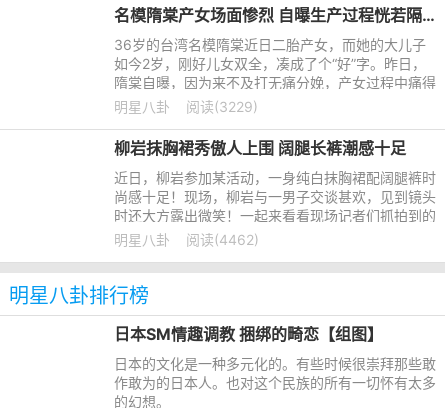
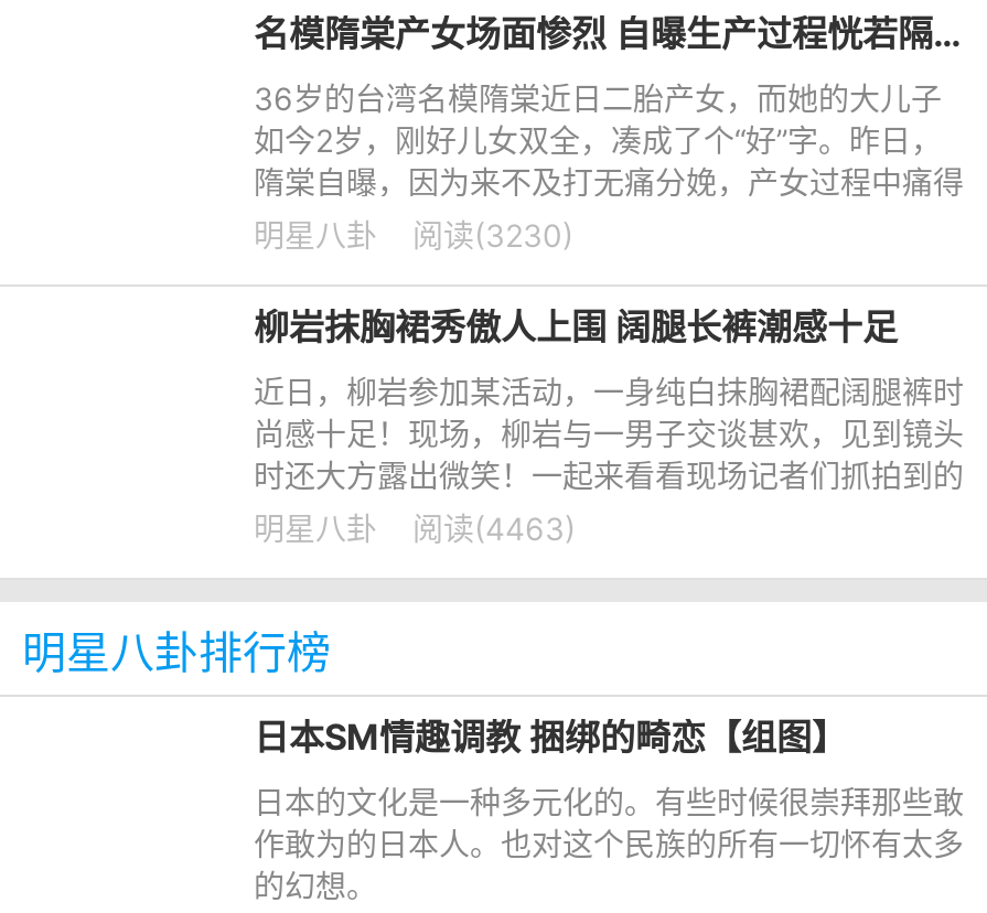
[186,98,258,115] 阅读(3229) -> [412,216,573,254] 阅读(3230)
[186,231,259,248] 阅读(4462) -> [412,509,576,547] 阅读(4463)

